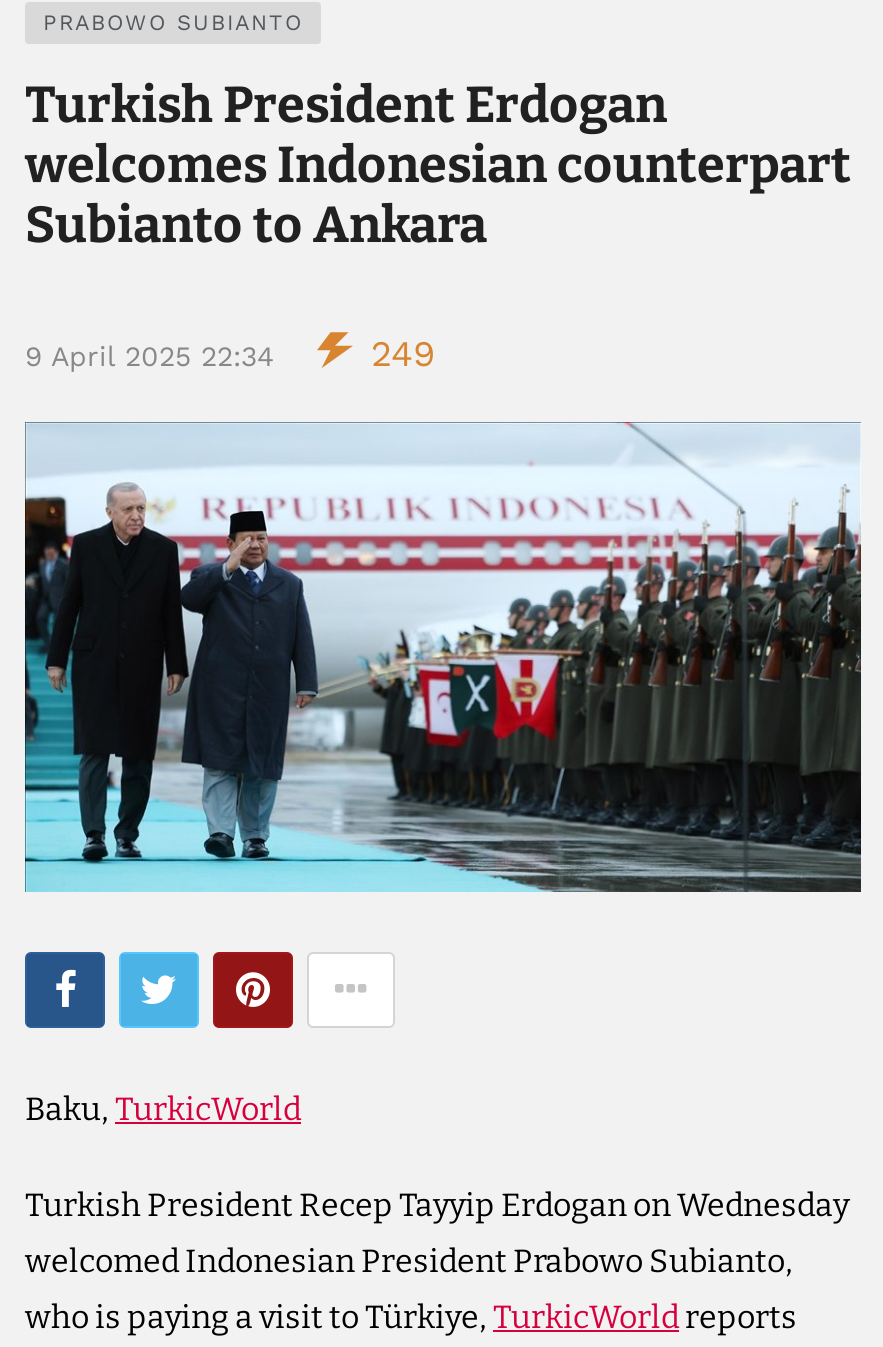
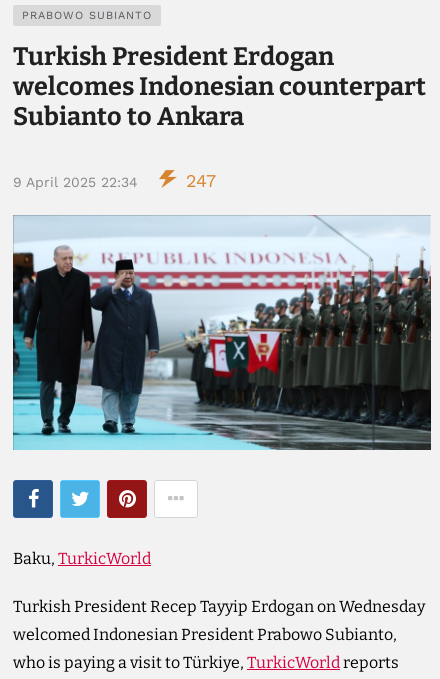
[371,332,435,374] 249 -> [186,170,216,191] 247

